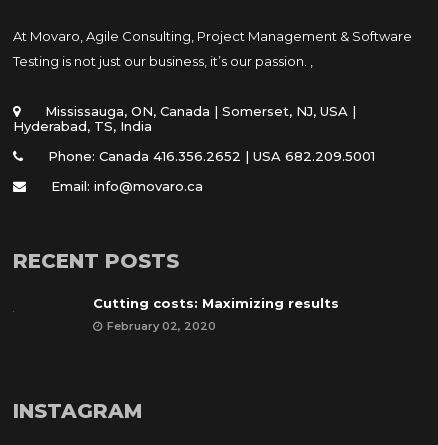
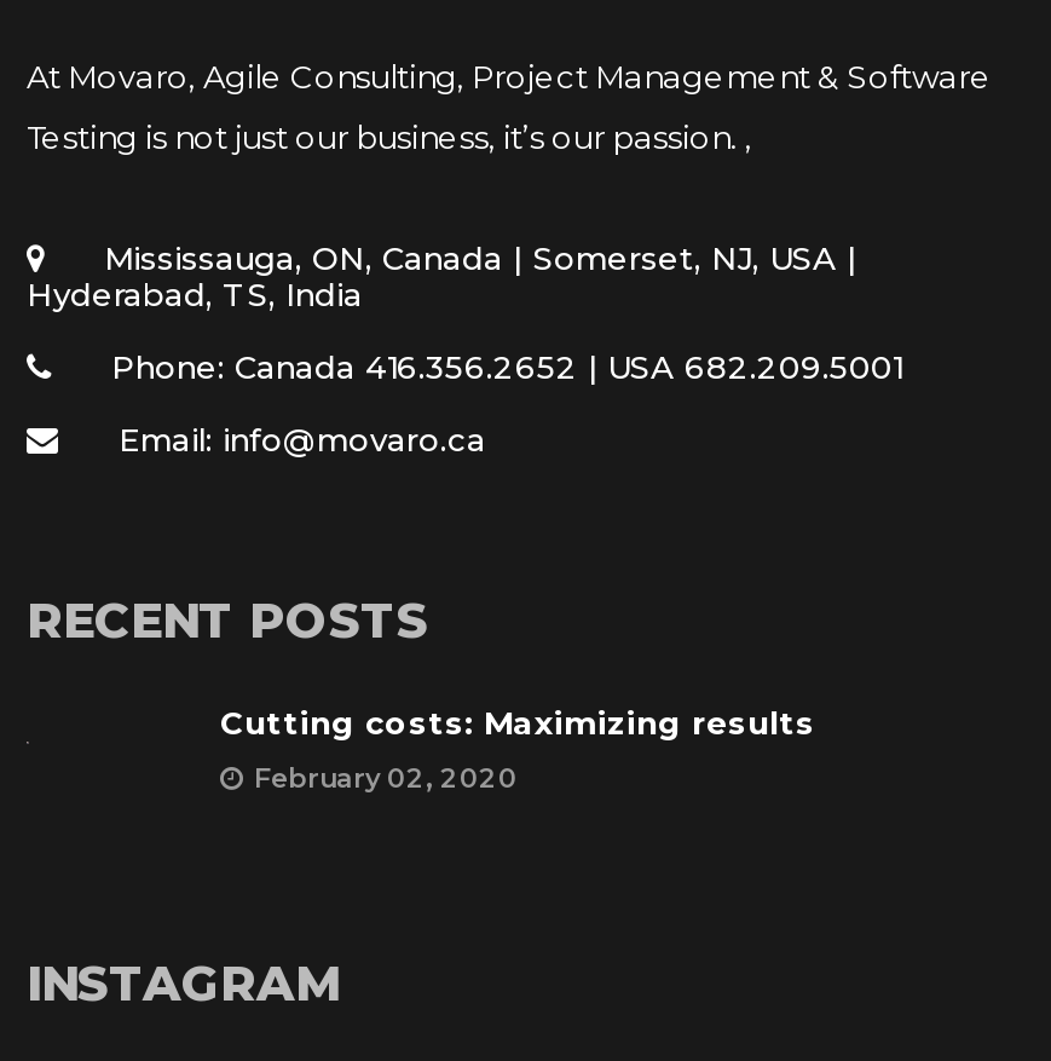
[93,295,339,311] Cutting costs: Maximizing result -> [220,703,815,742] Cutting costs: Maximizing results

